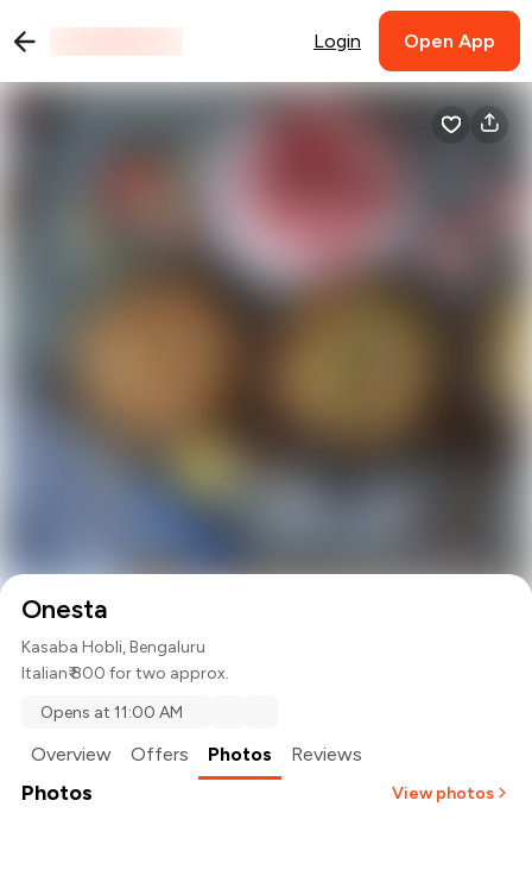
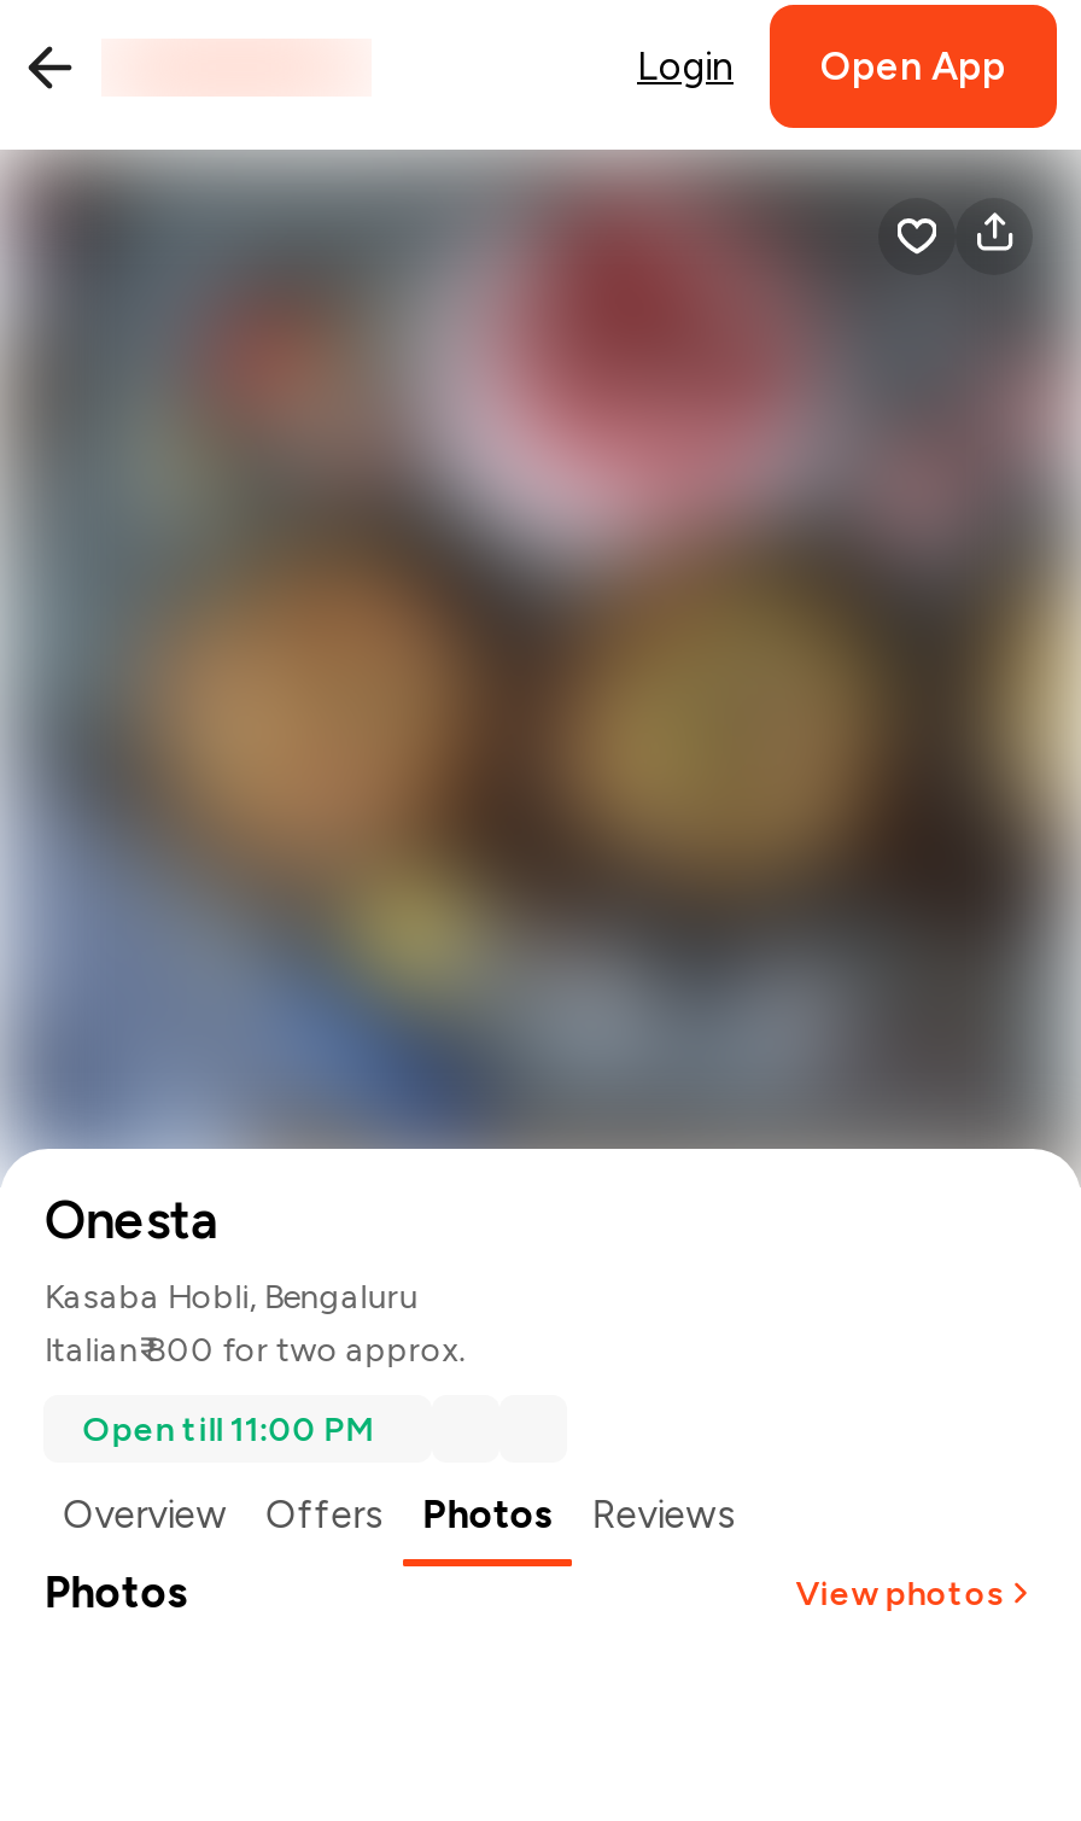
[41,702,183,722] Opens at 11:00 AM -> [83,1409,375,1450] Open till 11:00 PM

